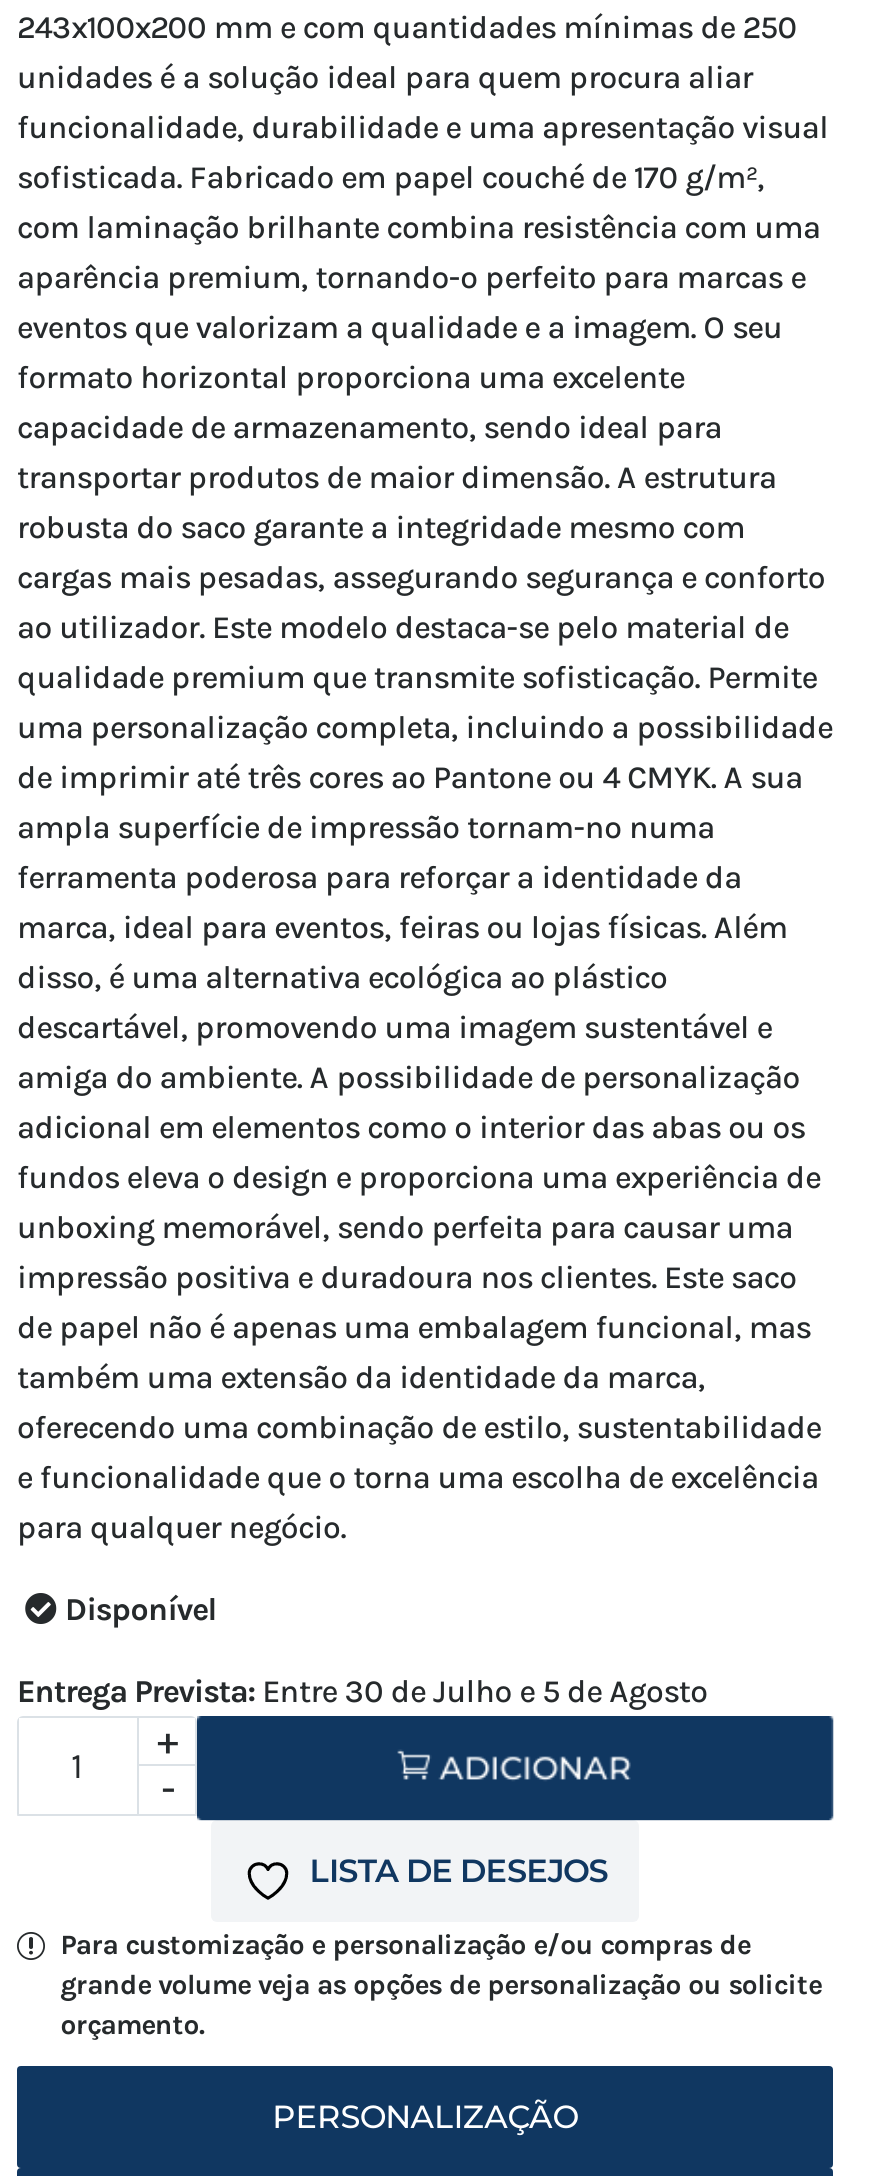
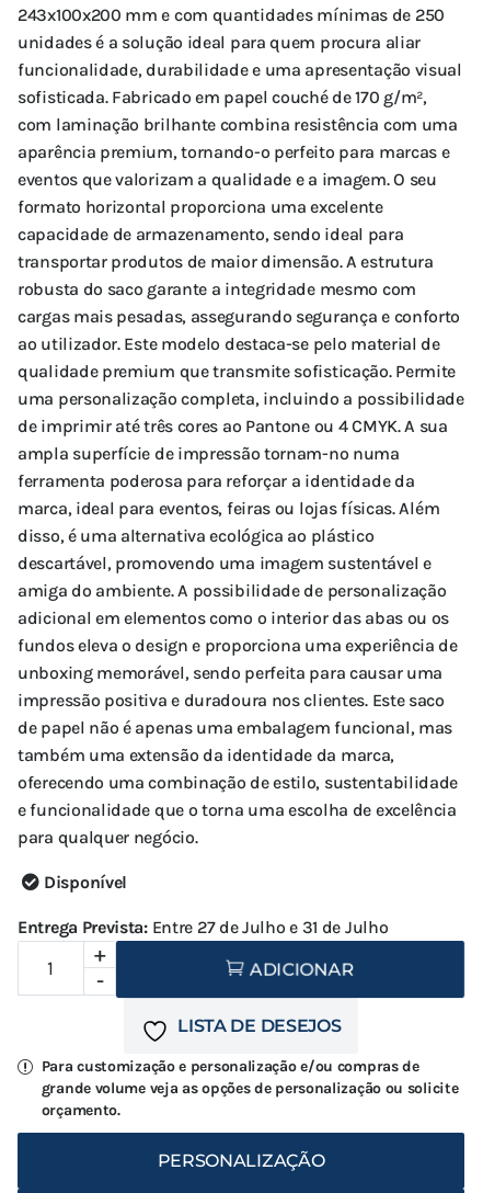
[17,1672,708,1710] Entrega Prevista: Entre 30 de Julho e 5 de Agosto -> [18,917,388,938] Entrega Prevista: Entre 27 de Julho e 31 de Julho

